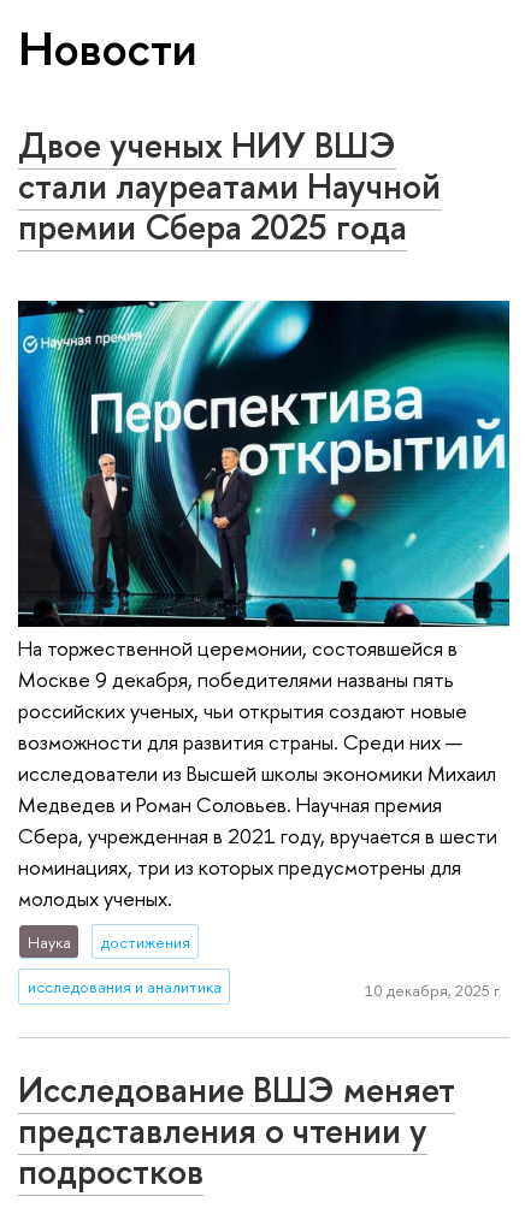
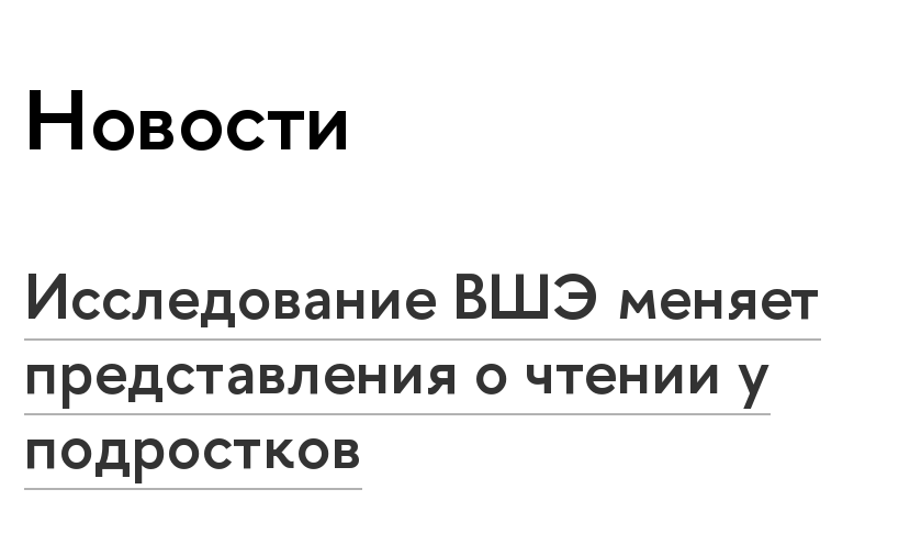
[18,121,441,250] Двое ученых НИУ ВШЭ | стали лауреатами Научной | премии Сбера 2025 года -> none
[17,300,511,1001] [image] | На торжественной церемонии, состоявшейся в | Москве 9 декабря, победителями названы пять | российских ученых, чьи открытия создают новые | возможности для развития страны. Среди них — | исследователи из Высшей школы экономики Михаил | Медведев и Роман Соловьев. Научная премия | Сбера, учрежденная в 2021 году, вручается в шести | номинациях, три из которых предусмотрены для | молодых ученых. | Наука | достижения | исследования и аналитика | 10 декабря, 2025 г. -> none

